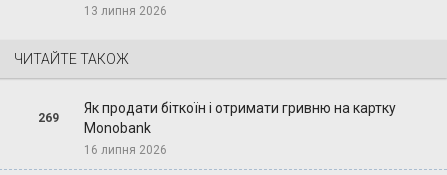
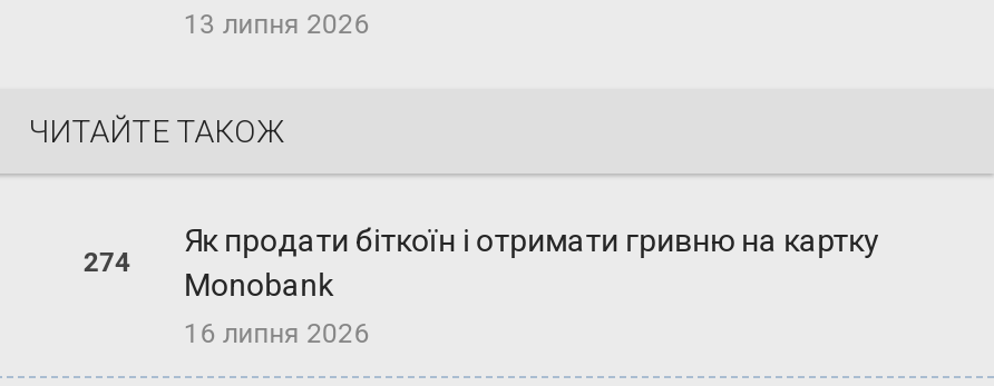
[38,111,59,125] 269 -> [83,247,130,278] 274

